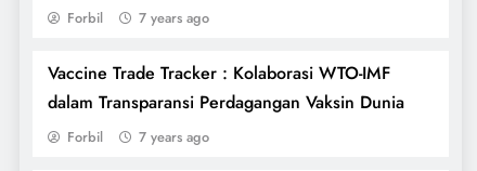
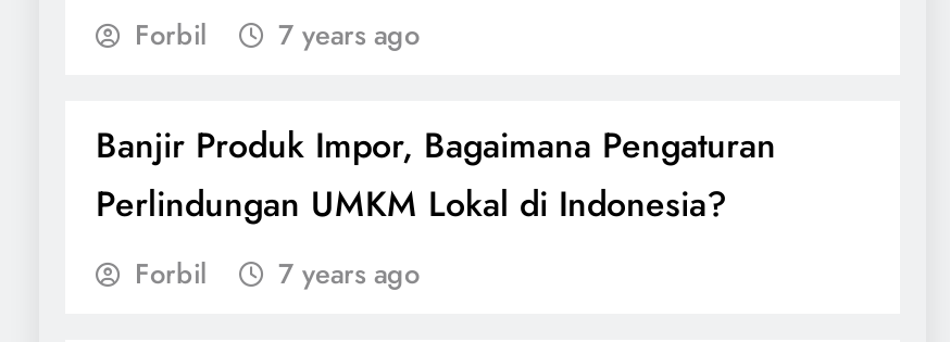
[48,61,404,115] Vaccine Trade Tracker : Kolaborasi WTO-IMF | dalam Transparansi Perdagangan Vaksin Dunia -> [96,121,776,230] Banjir Produk Impor, Bagaimana Pengaturan | Perlindungan UMKM Lokal di Indonesia?

